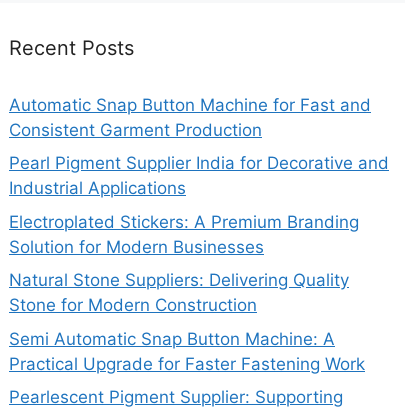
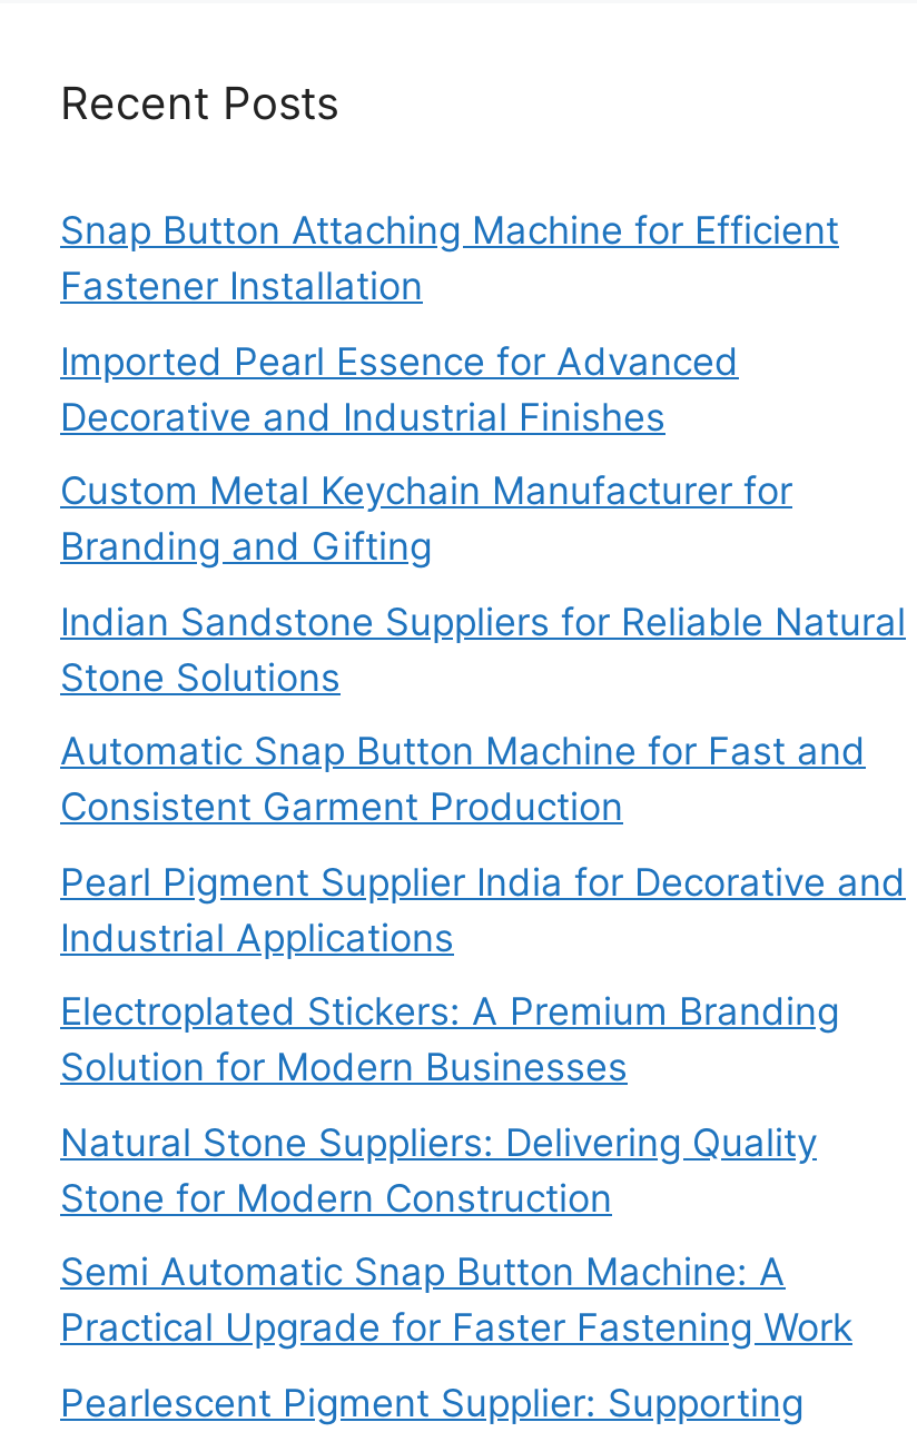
none -> [60,209,906,700] Snap Button Attaching Machine for Efficient | Fastener Installation | Imported Pearl Essence for Advanced | Decorative and Industrial Finishes | Custom Metal Keychain Manufacturer for | Branding and Gifting | Indian Sandstone Suppliers for Reliable Natural | Stone Solutions

